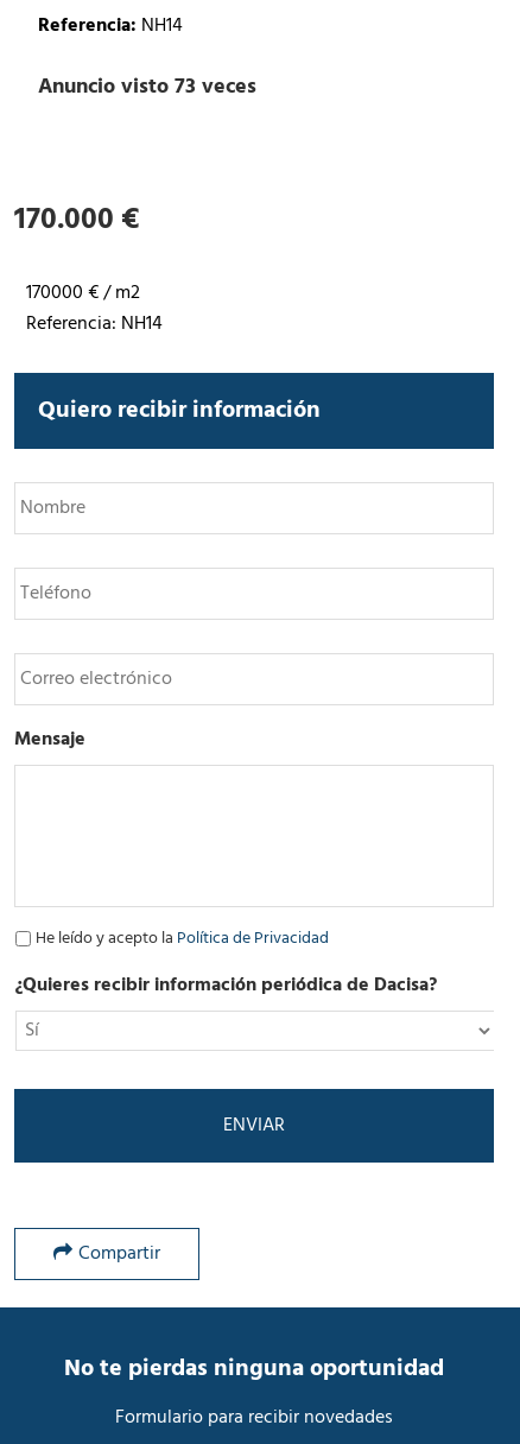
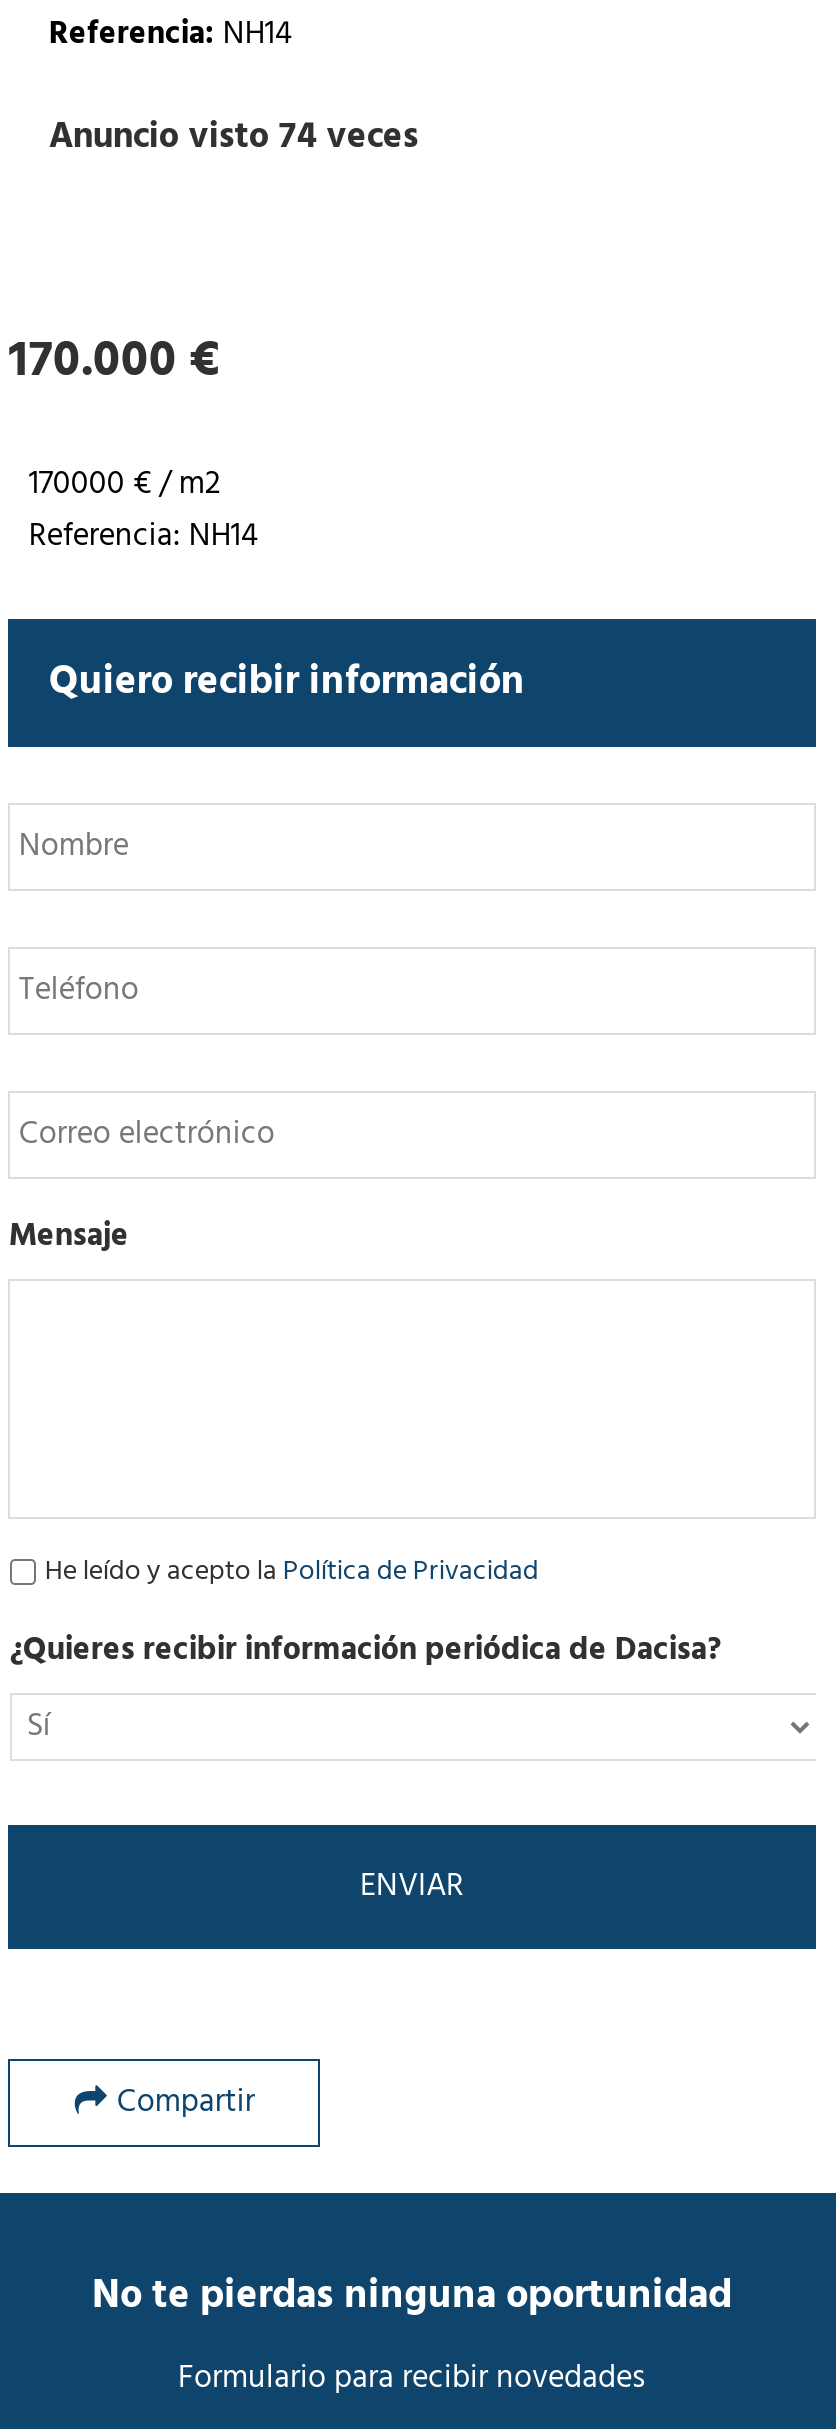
[38,71,257,105] Anuncio visto 73 veces -> [49,110,419,168] Anuncio visto 74 veces

